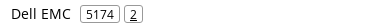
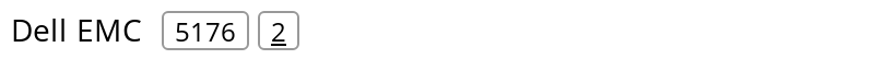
[11,4,137,23] Dell EMC 5174 2 -> [11,9,286,50] Dell EMC 5176 2

